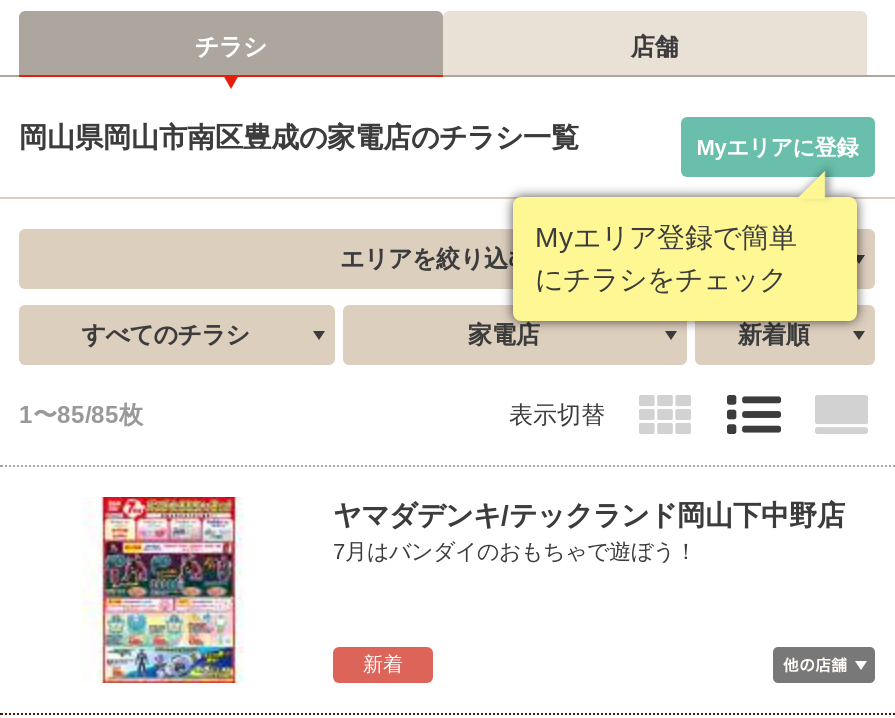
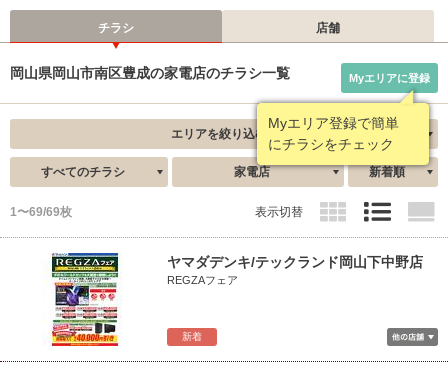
[19,401,143,429] 1〜85/85枚 -> [10,205,72,219] 1〜69/69枚
[99,495,237,685] [image] -> [51,252,119,347] [image]
[333,539,697,563] 7月はバンダイのおもちゃで遊ぼう！ -> [167,274,238,286] REGZAフェア

